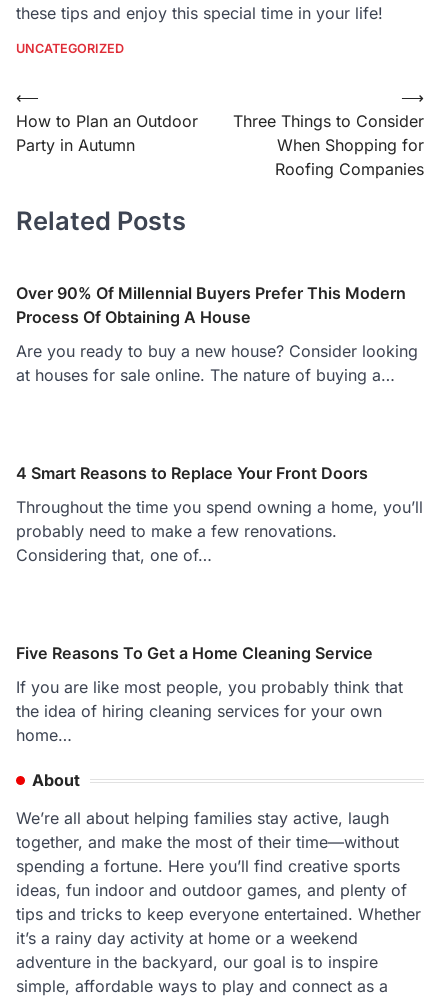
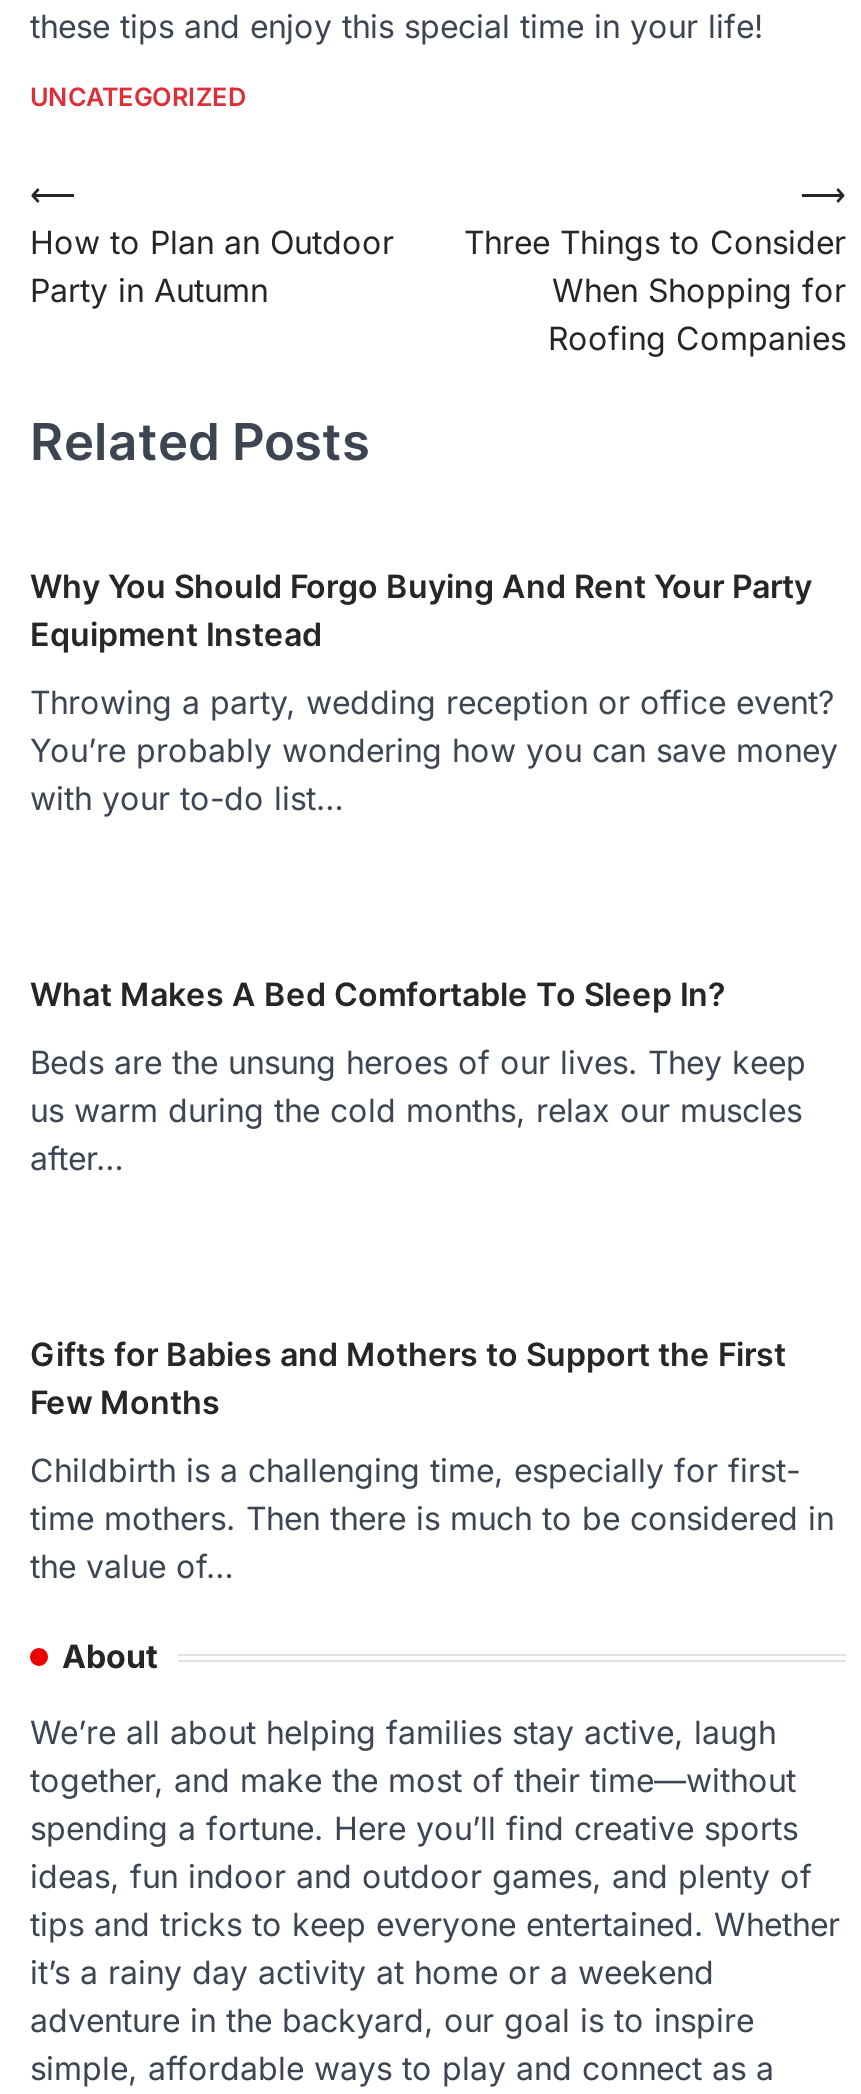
[16,283,406,327] Over 90% Of Millennial Buyers Prefer This Modern | Process Of Obtaining A House -> [30,567,812,655] Why You Should Forgo Buying And Rent Your Party | Equipment Instead
[16,341,418,385] Are you ready to buy a new house? Consider looking | at houses for sale online. The nature of buying a… -> [30,683,838,819] Throwing a party, wedding reception or office event? | You’re probably wondering how you can save money | with your to-do list…
[16,463,368,483] 4 Smart Reasons to Replace Your Front Doors -> [30,975,726,1015] What Makes A Bed Comfortable To Sleep In?
[16,497,423,565] Throughout the time you spend owning a home, you’ll | probably need to make a few renovations. | Considering that, one of… -> [30,1043,806,1179] Beds are the unsung heroes of our lives. They keep | us warm during the cold months, relax our muscles | after…
[16,643,373,663] Five Reasons To Get a Home Cleaning Service -> [30,1335,786,1423] Gifts for Babies and Mothers to Support the First | Few Months
[16,677,403,745] If you are like most people, you probably think that | the idea of hiring cleaning services for your own | home… -> [30,1451,834,1587] Childbirth is a challenging time, especially for first- | time mothers. Then there is much to be considered in | the value of…

